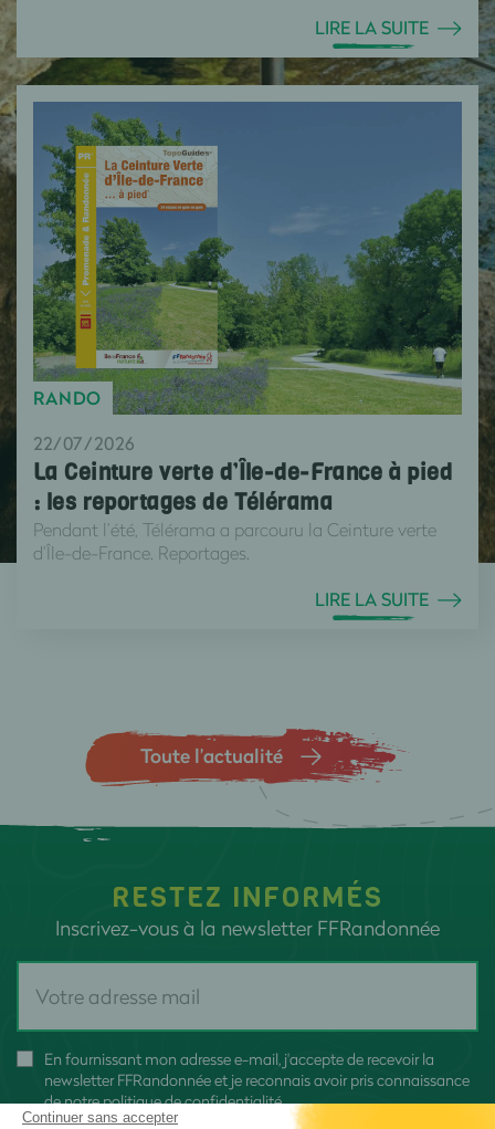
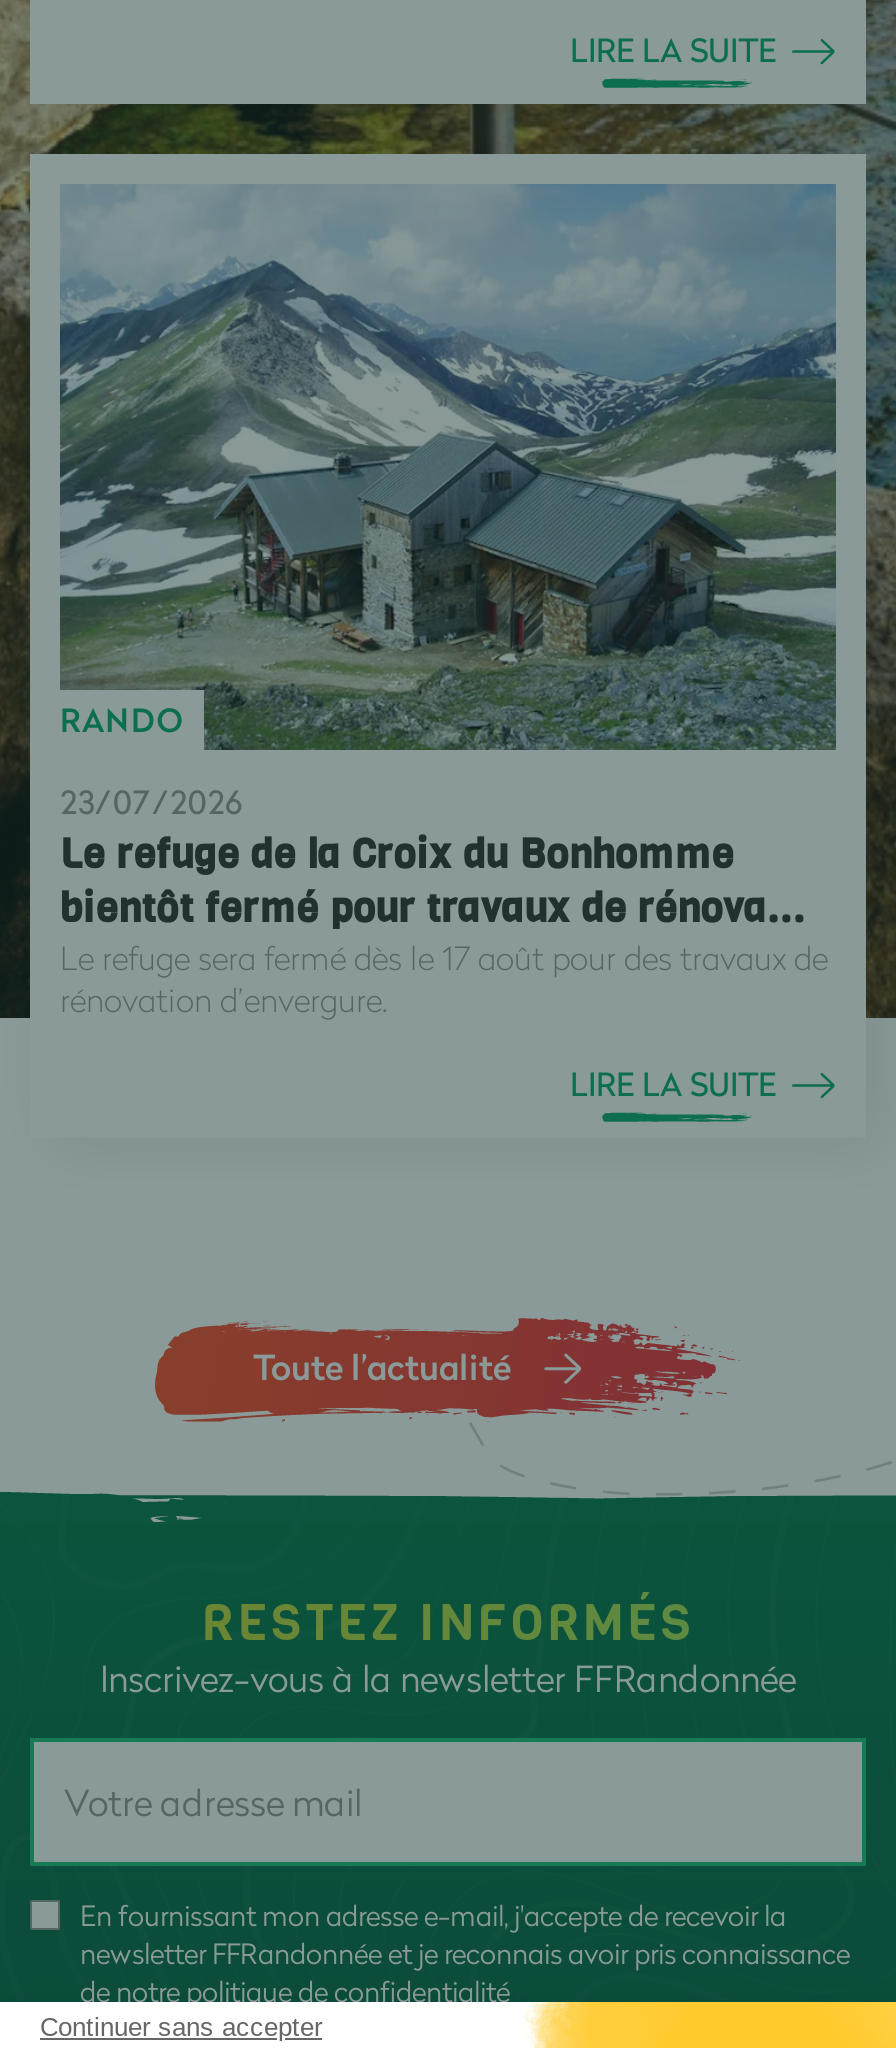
[32,102,463,564] [image] | 22/07/2026 | La Ceinture verte d’Île-de-France à pied | : les reportages de Télérama | Pendant l’été, Télérama a parcouru la Ceinture verte | d’Île-de-France. Reportages. -> [60,186,836,1021] [image] | 23/07/2026 | Le refuge de la Croix du Bonhomme | bientôt fermé pour travaux de rénova... | Le refuge sera fermé dès le 17 août pour des travaux de | rénovation d’envergure.

